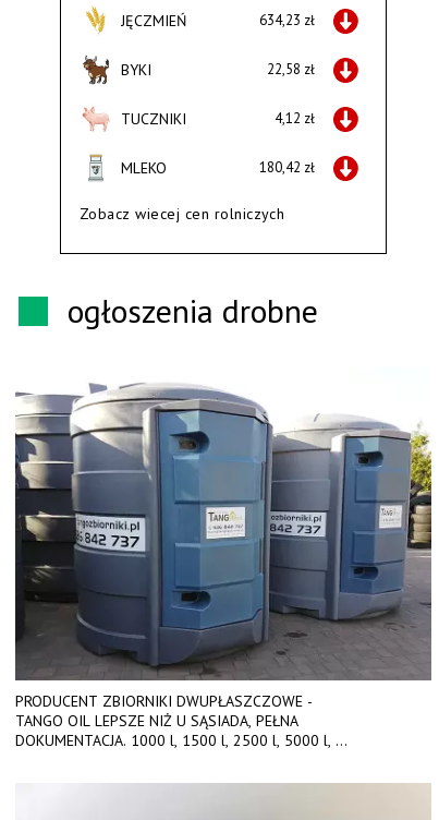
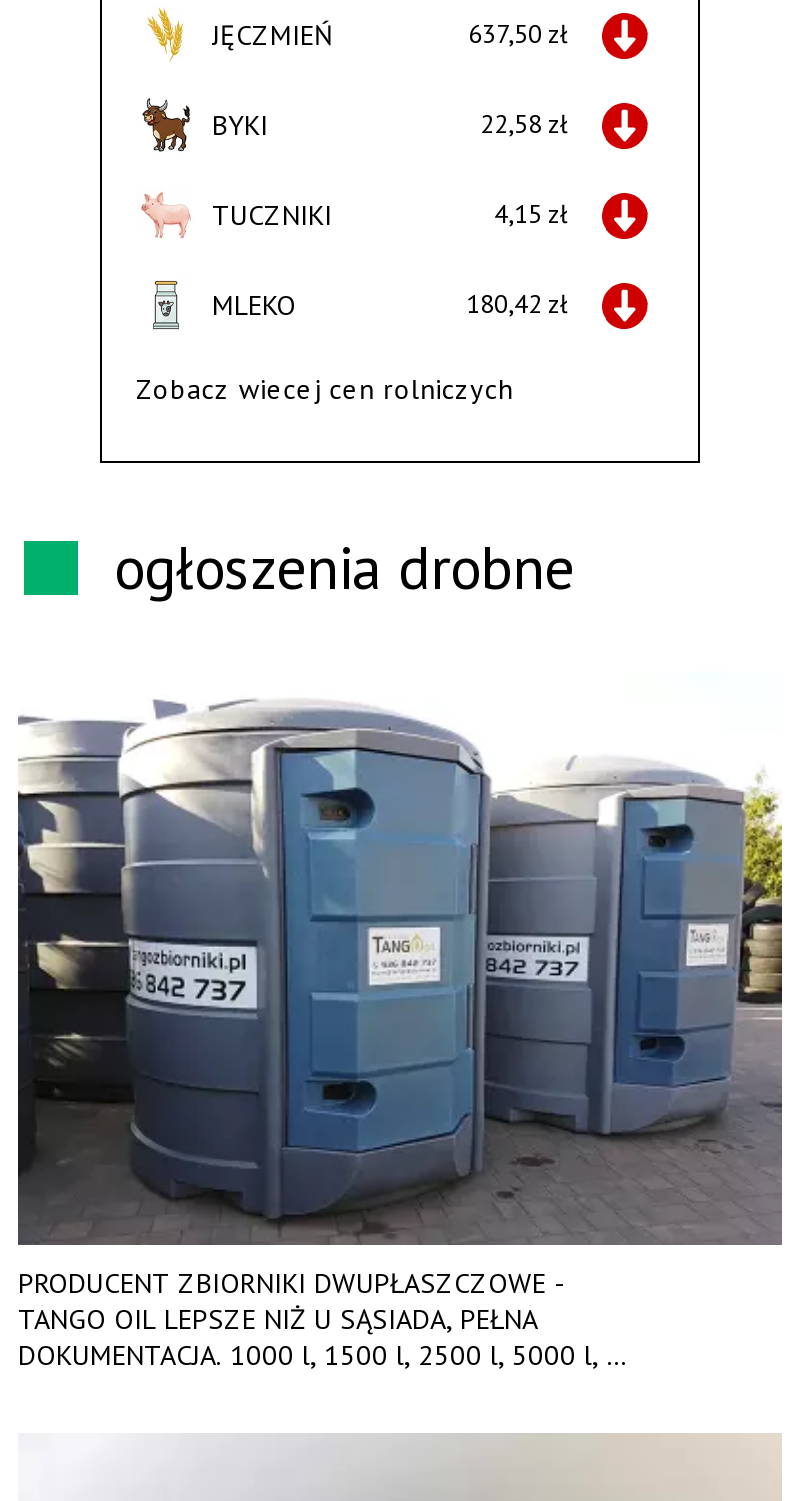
[259,11,315,30] 634,23 zł -> [468,18,568,52] 637,50 zł
[275,110,315,128] 4,12 zł -> [494,198,568,232] 4,15 zł

